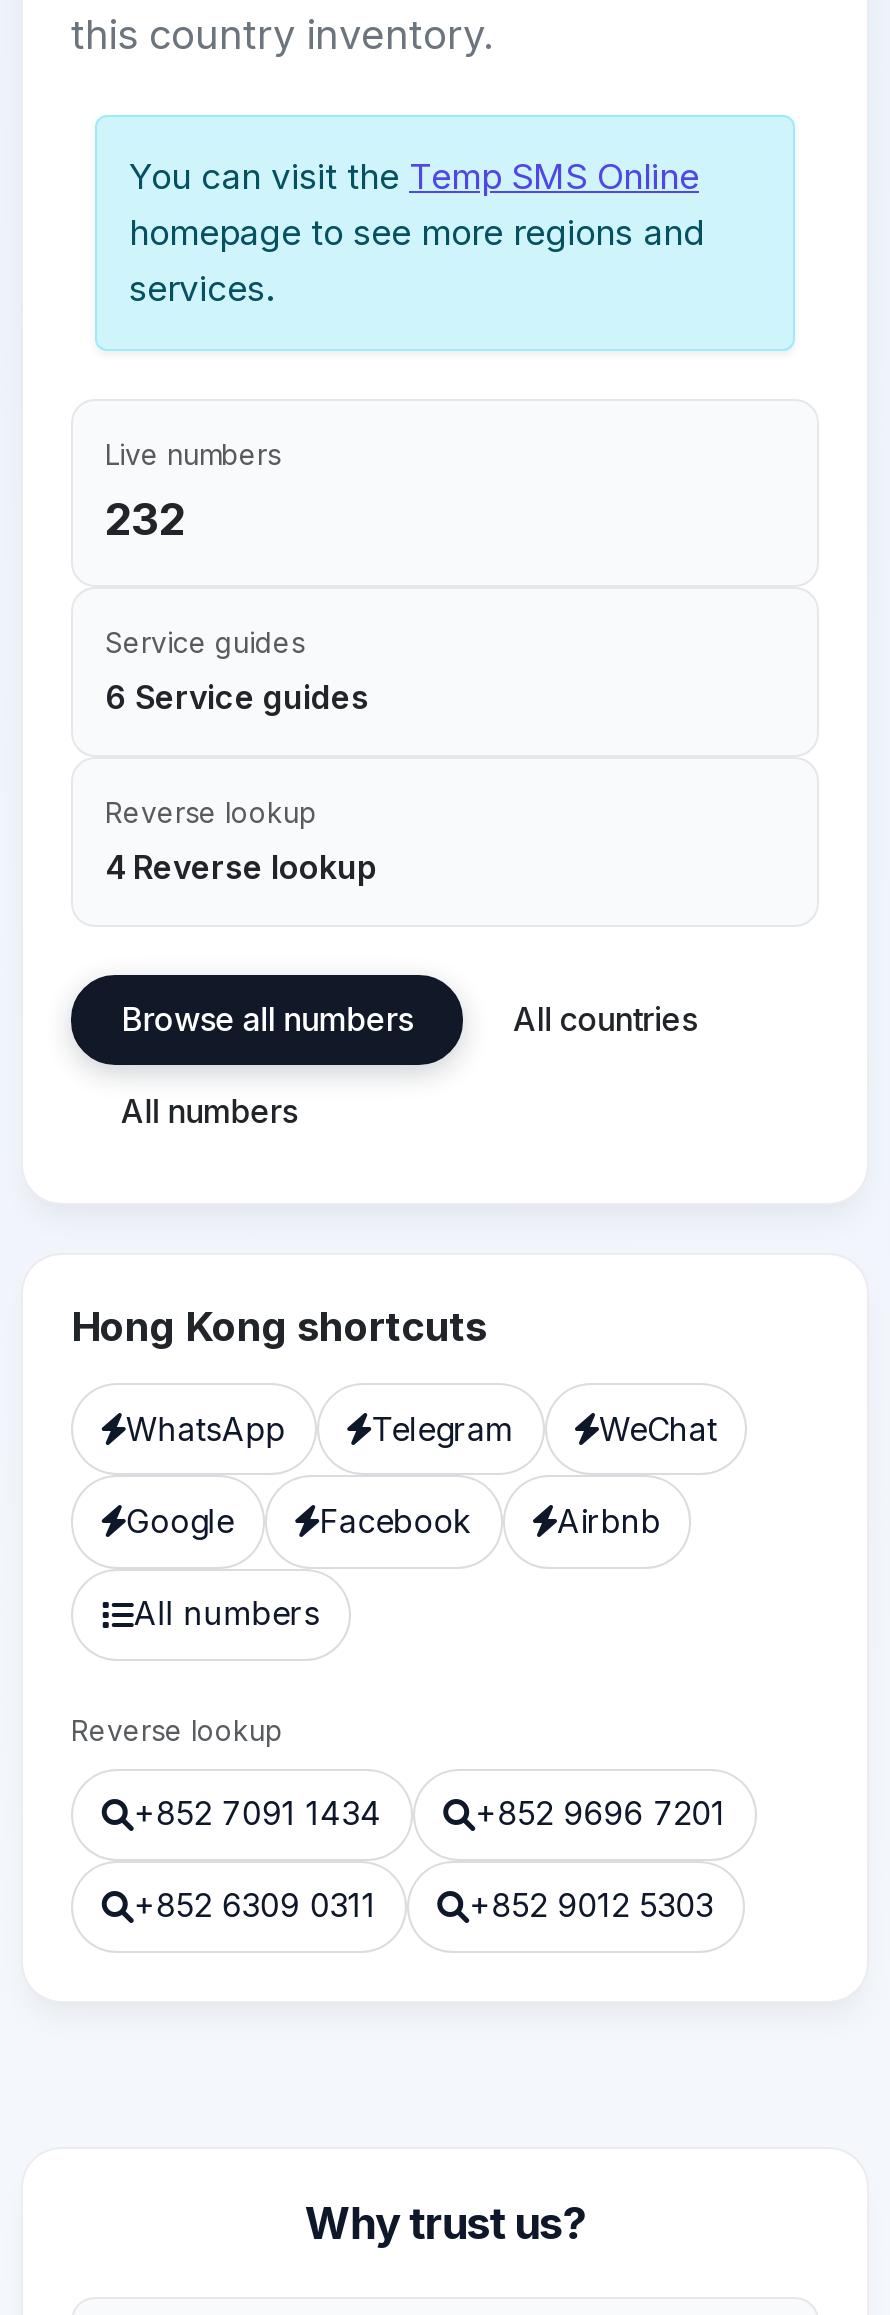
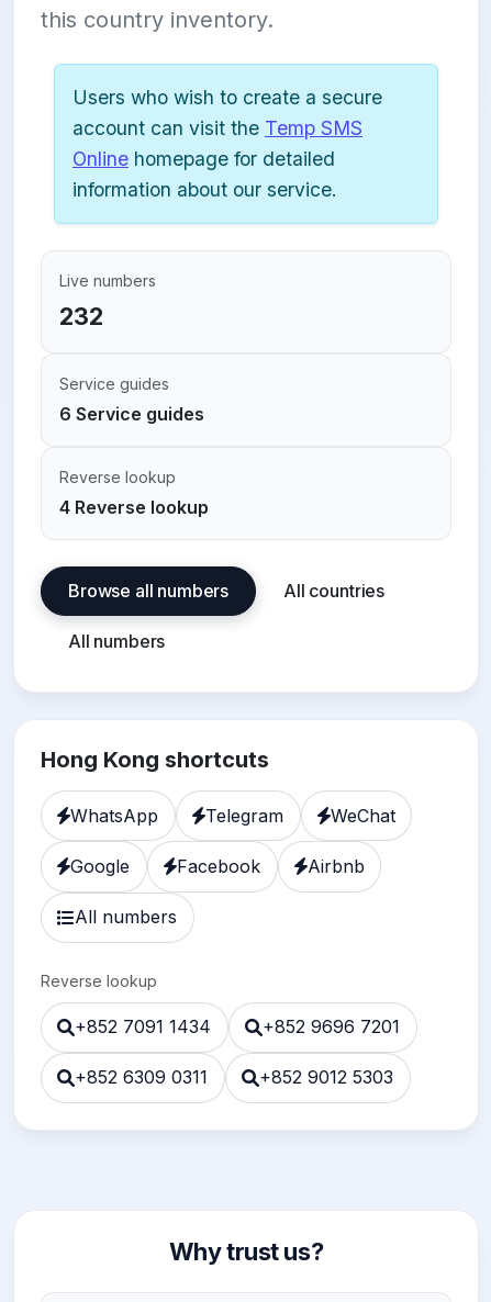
[129,155,705,309] You can visit the Temp SMS Online | homepage to see more regions and | services. -> [72,85,382,201] Users who wish to create a secure | account can visit the Temp SMS | Online homepage for detailed | information about our service.

